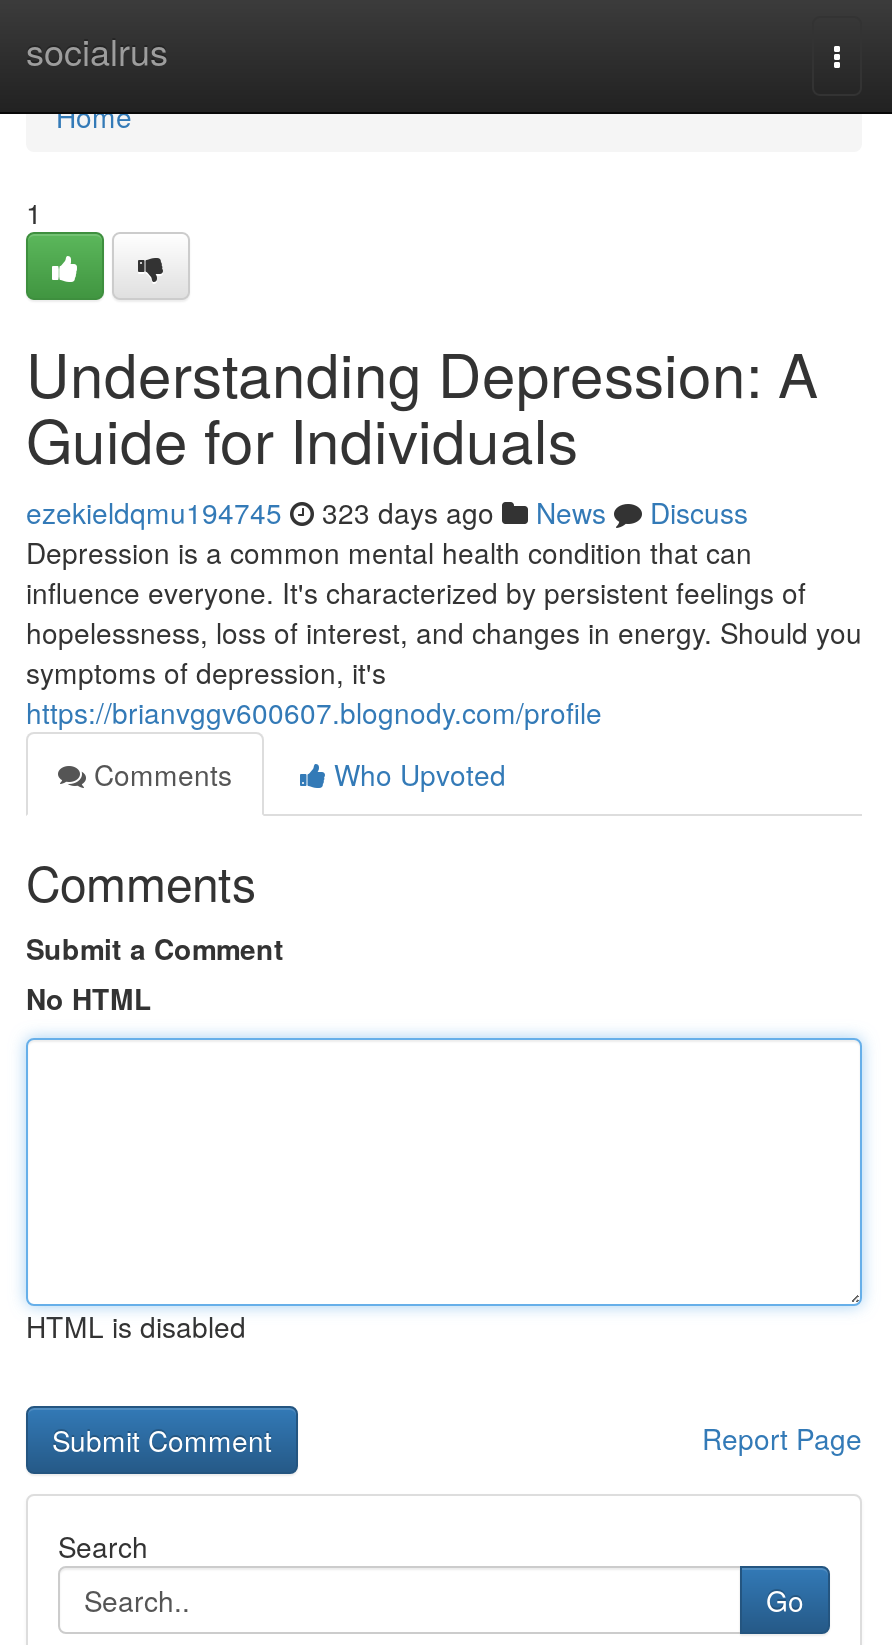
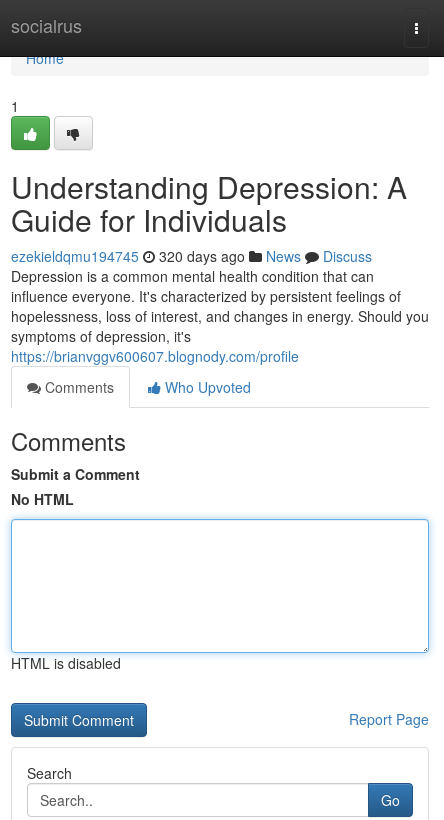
[26,492,748,532] ezekieldqmu194745 323 days ago News Discuss -> [11,246,372,266] ezekieldqmu194745 320 days ago News Discuss

